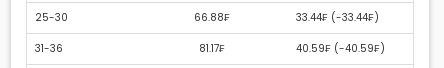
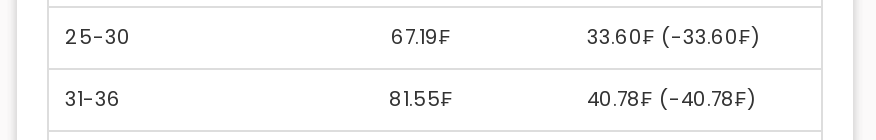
[194,10,230,25] 66.88₣ -> [391,22,451,52] 67.19₣
[296,10,379,25] 33.44₣ (-33.44₣) -> [587,22,761,52] 33.60₣ (-33.60₣)
[199,41,225,56] 81.17₣ -> [389,84,453,114] 81.55₣
[296,41,385,56] 40.59₣ (-40.59₣) -> [587,84,757,114] 40.78₣ (-40.78₣)

